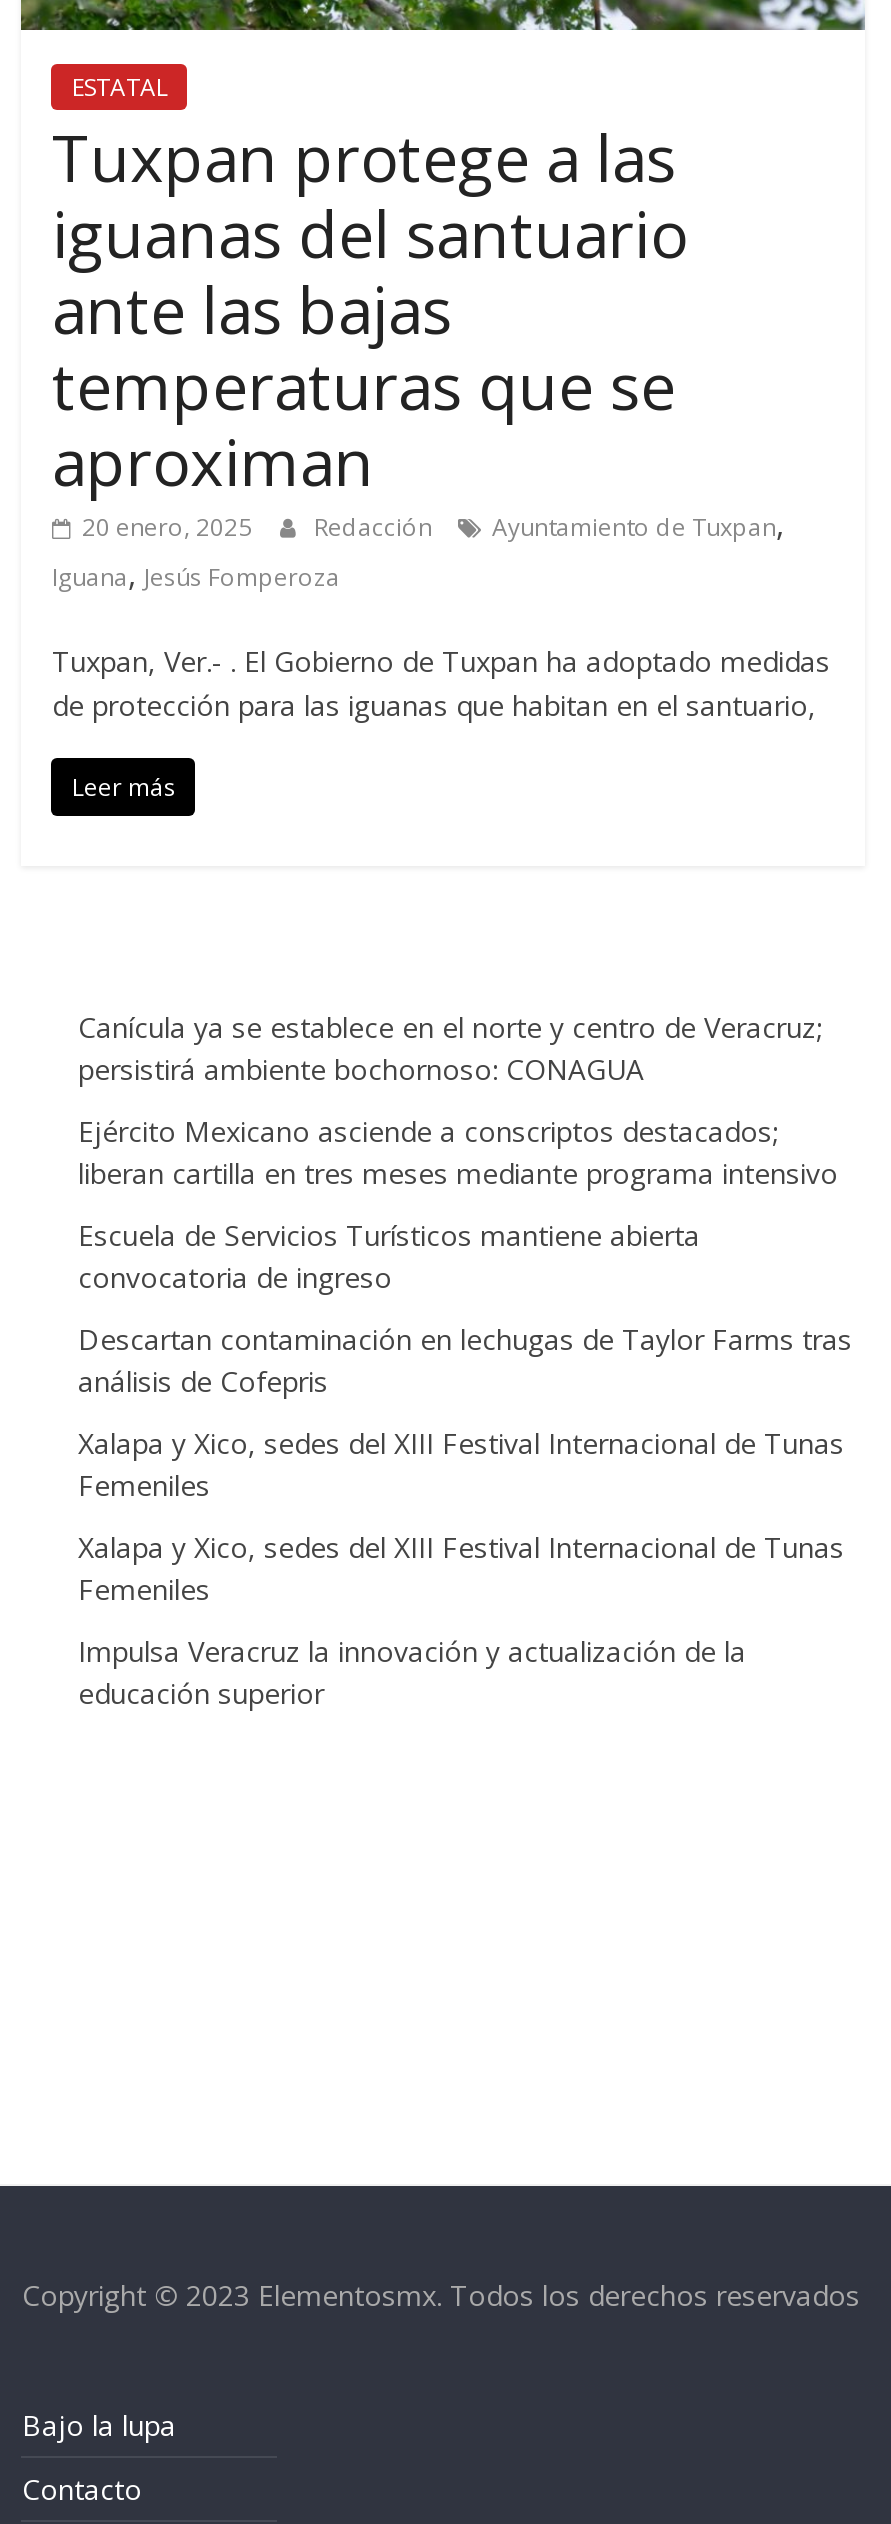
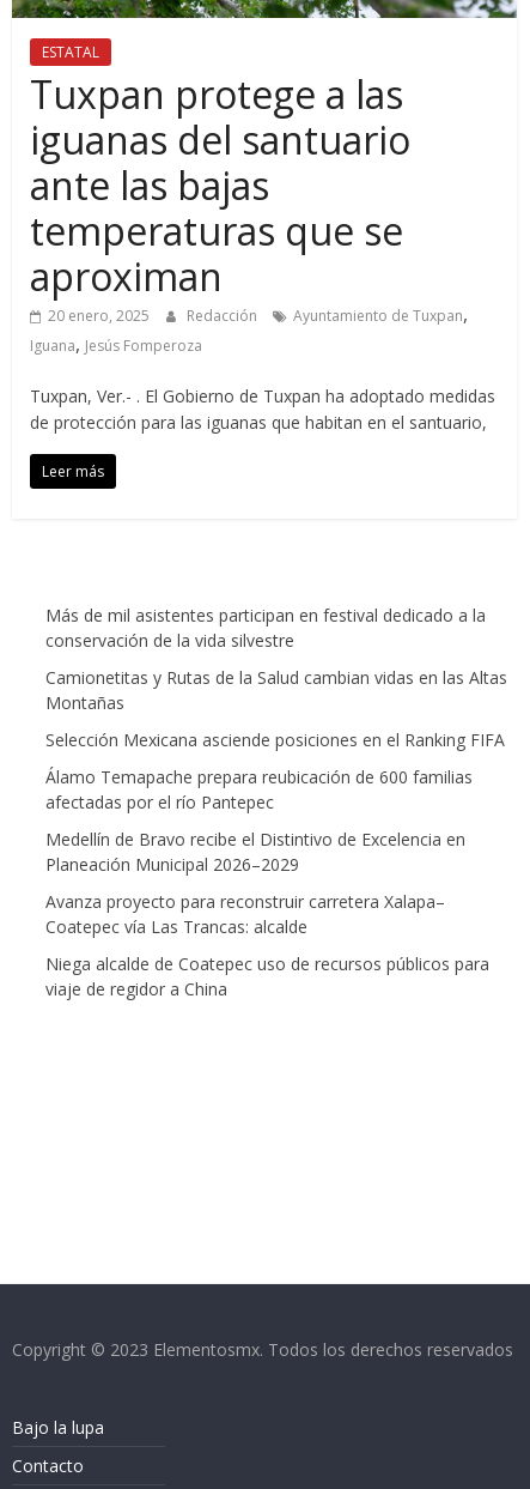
[78,1008,822,1088] Canícula ya se establece en el norte y centro de Veracruz; | persistirá ambiente bochornoso: CONAGUA -> [46,604,486,652] Más de mil asistentes participan en festival dedicado a la | conservación de la vida silvestre
[78,1112,838,1192] Ejército Mexicano asciende a conscriptos destacados; | liberan cartilla en tres meses mediante programa intensivo -> [46,666,508,714] Camionetitas y Rutas de la Salud cambian vidas en las Altas | Montañas
[78,1216,700,1296] Escuela de Servicios Turísticos mantiene abierta | convocatoria de ingreso -> [46,729,505,751] Selección Mexicana asciende posiciones en el Ranking FIFA
[78,1320,852,1400] Descartan contaminación en lechugas de Taylor Farms tras | análisis de Cofepris -> [46,766,473,814] Álamo Temapache prepara reubicación de 600 familias | afectadas por el río Pantepec
[78,1424,844,1504] Xalapa y Xico, sedes del XIII Festival Internacional de Tunas | Femeniles -> [46,828,466,876] Medellín de Bravo recibe el Distintivo de Excelencia en | Planeación Municipal 2026–2029
[78,1528,844,1608] Xalapa y Xico, sedes del XIII Festival Internacional de Tunas | Femeniles -> [46,890,446,938] Avanza proyecto para reconstruir carretera Xalapa– | Coatepec vía Las Trancas: alcalde
[78,1632,746,1712] Impulsa Veracruz la innovación y actualización de la | educación superior -> [46,953,490,1000] Niega alcalde de Coatepec uso de recursos públicos para | viaje de regidor a China

